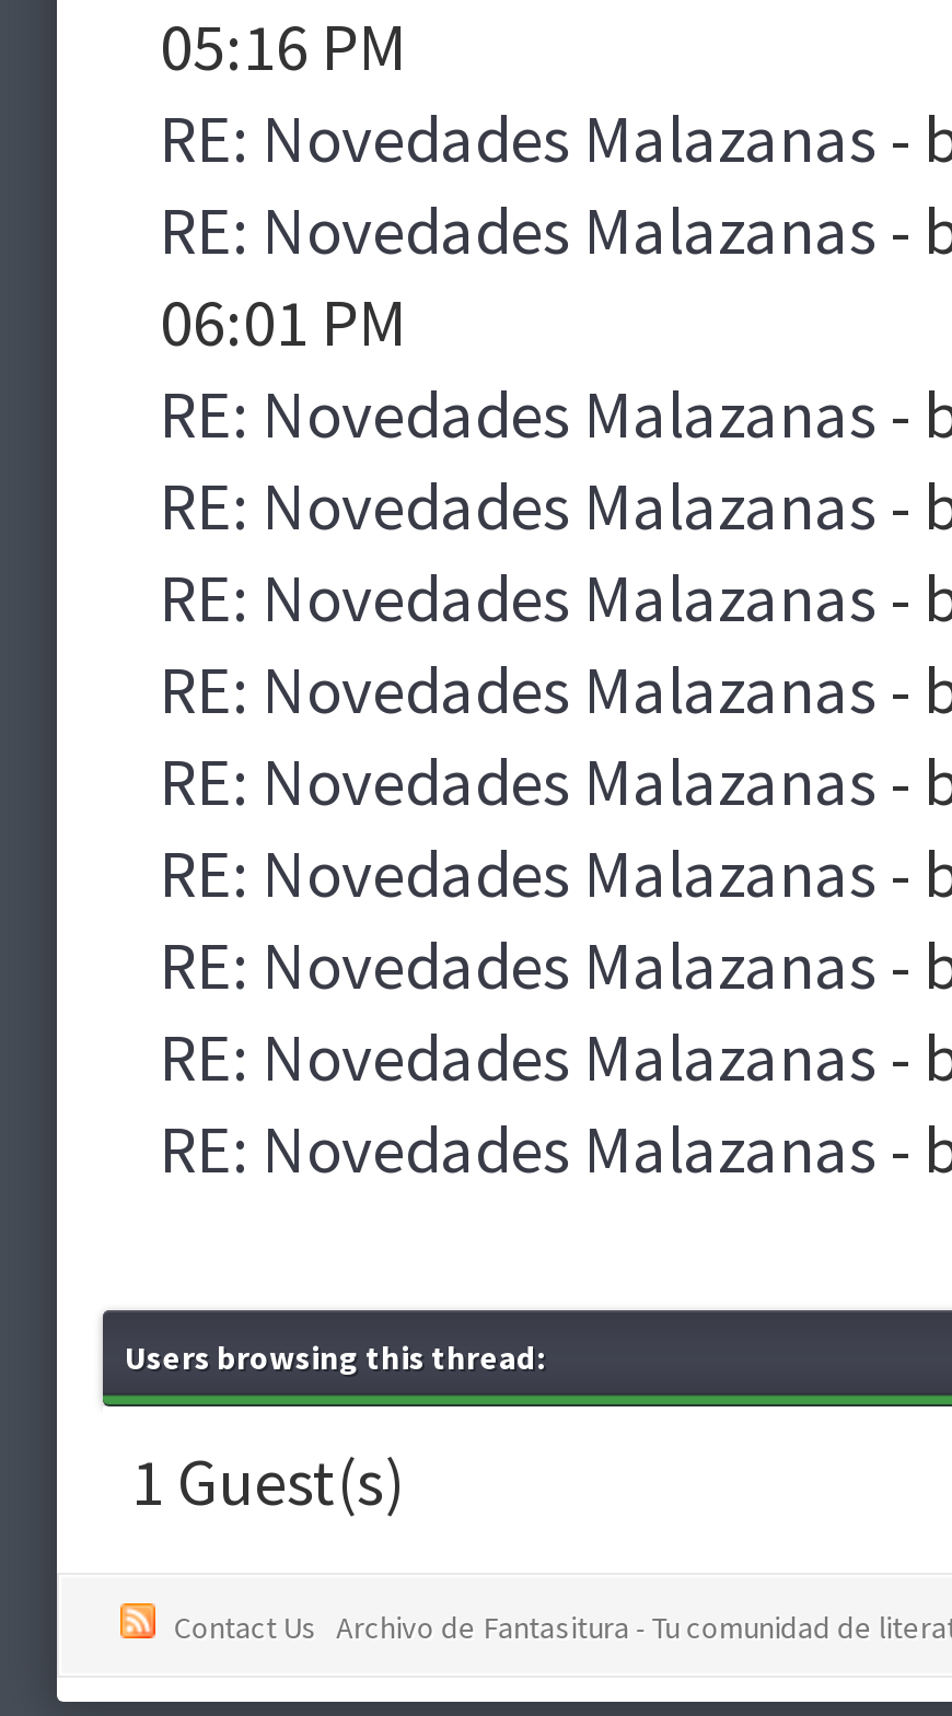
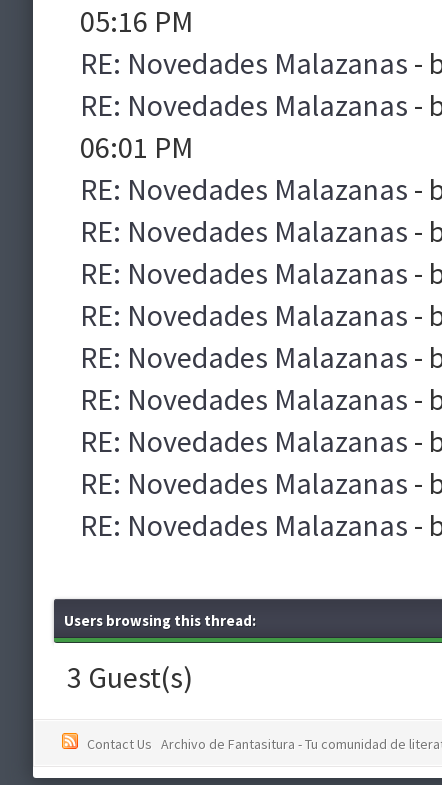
[131,1439,407,1522] 1 Guest(s) -> [67,658,193,696] 3 Guest(s)

